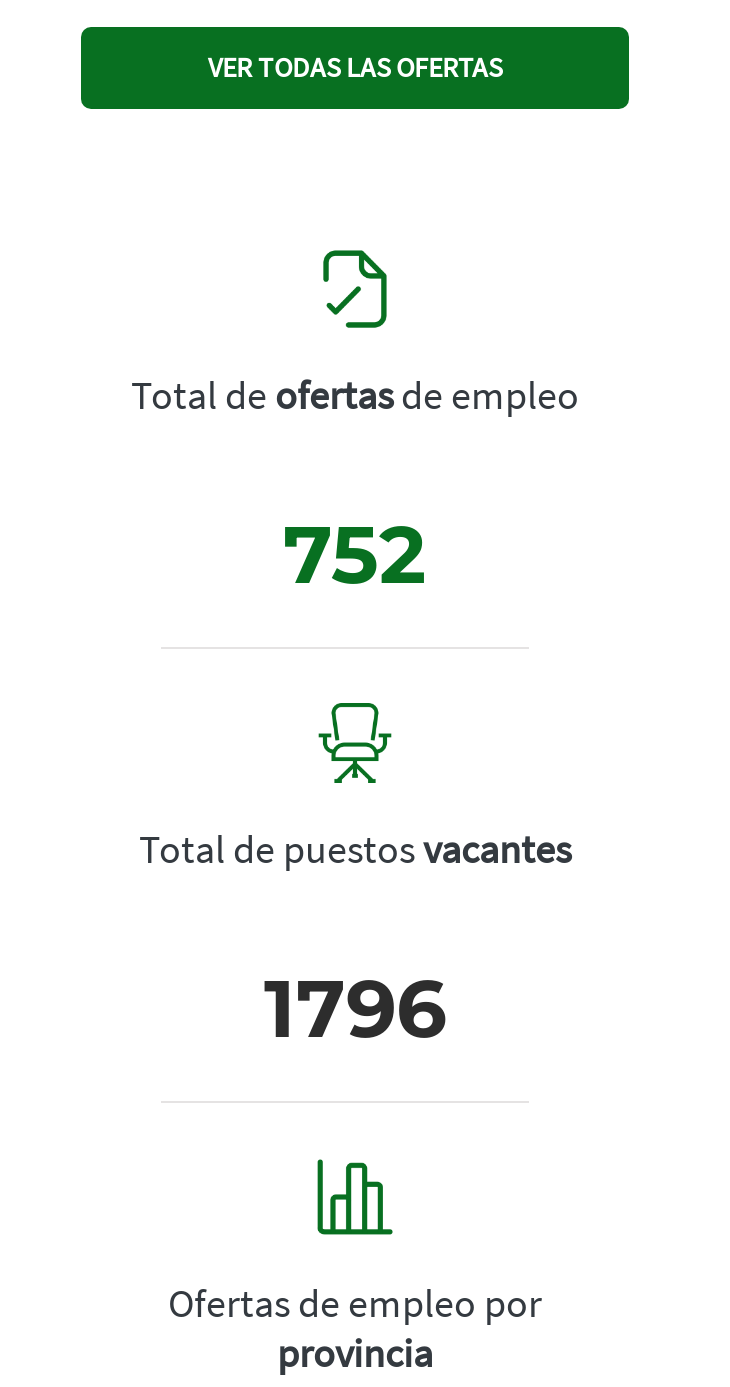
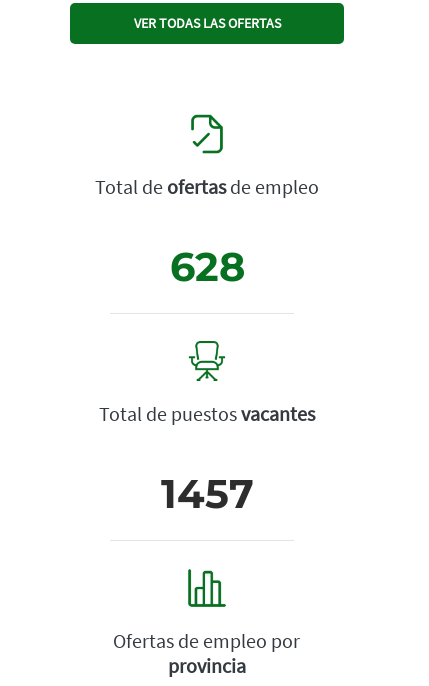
[283,506,427,604] 752 -> [169,242,244,291] 628
[264,960,446,1058] 1796 -> [160,469,253,518] 1457

